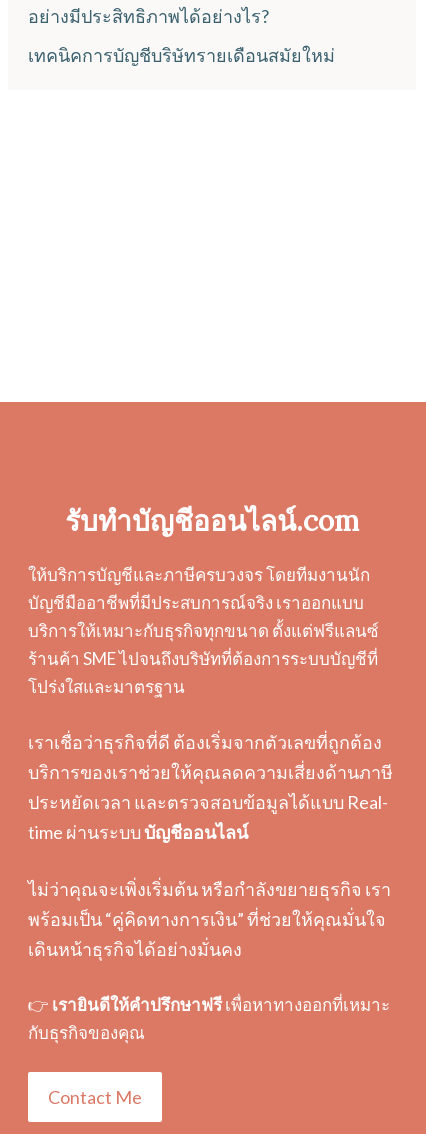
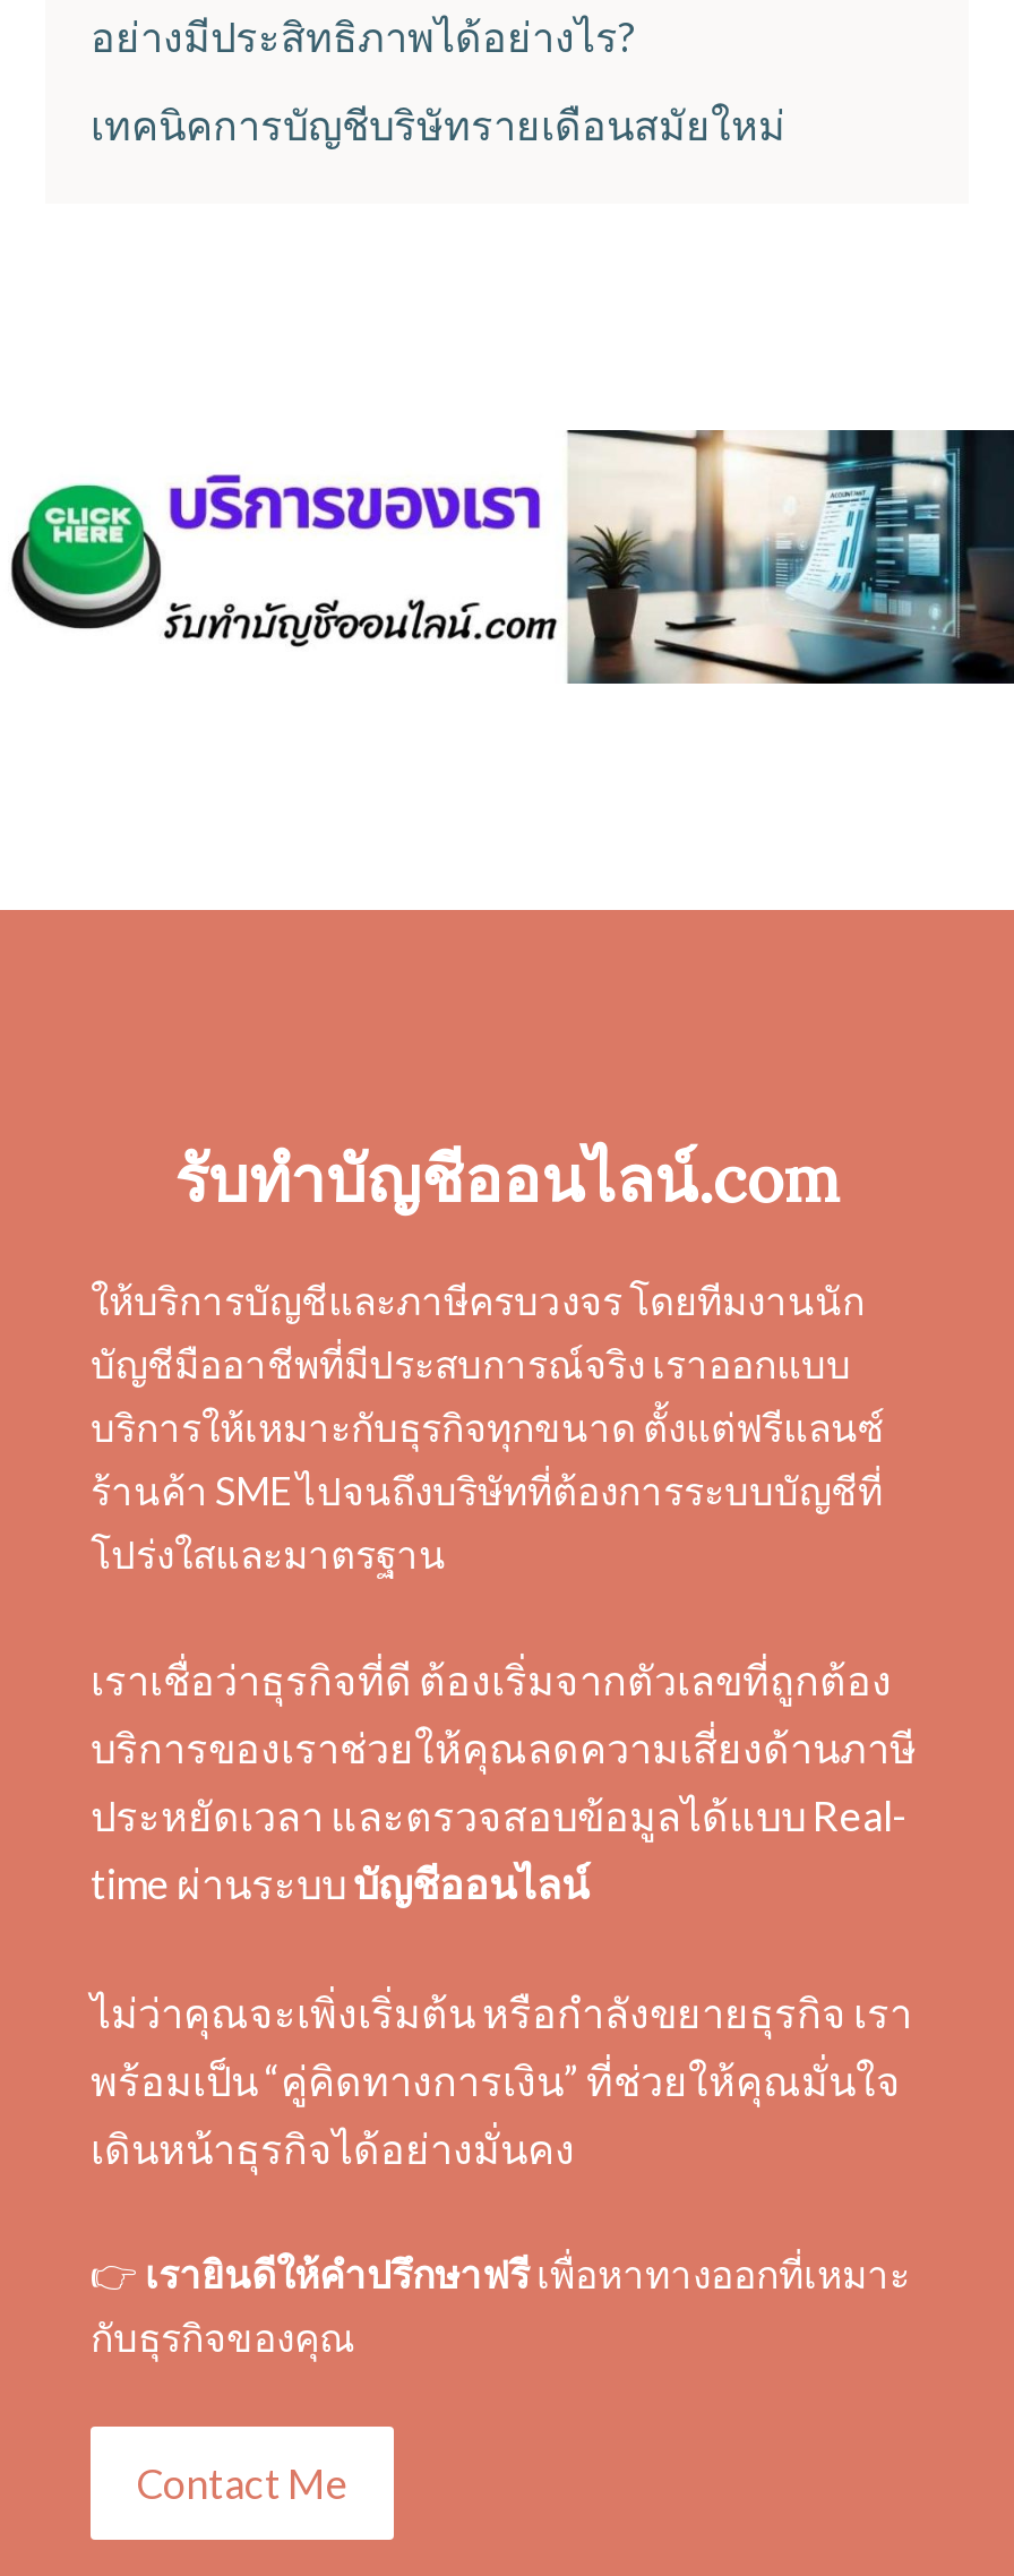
none -> [9,428,1007,686] [image]

